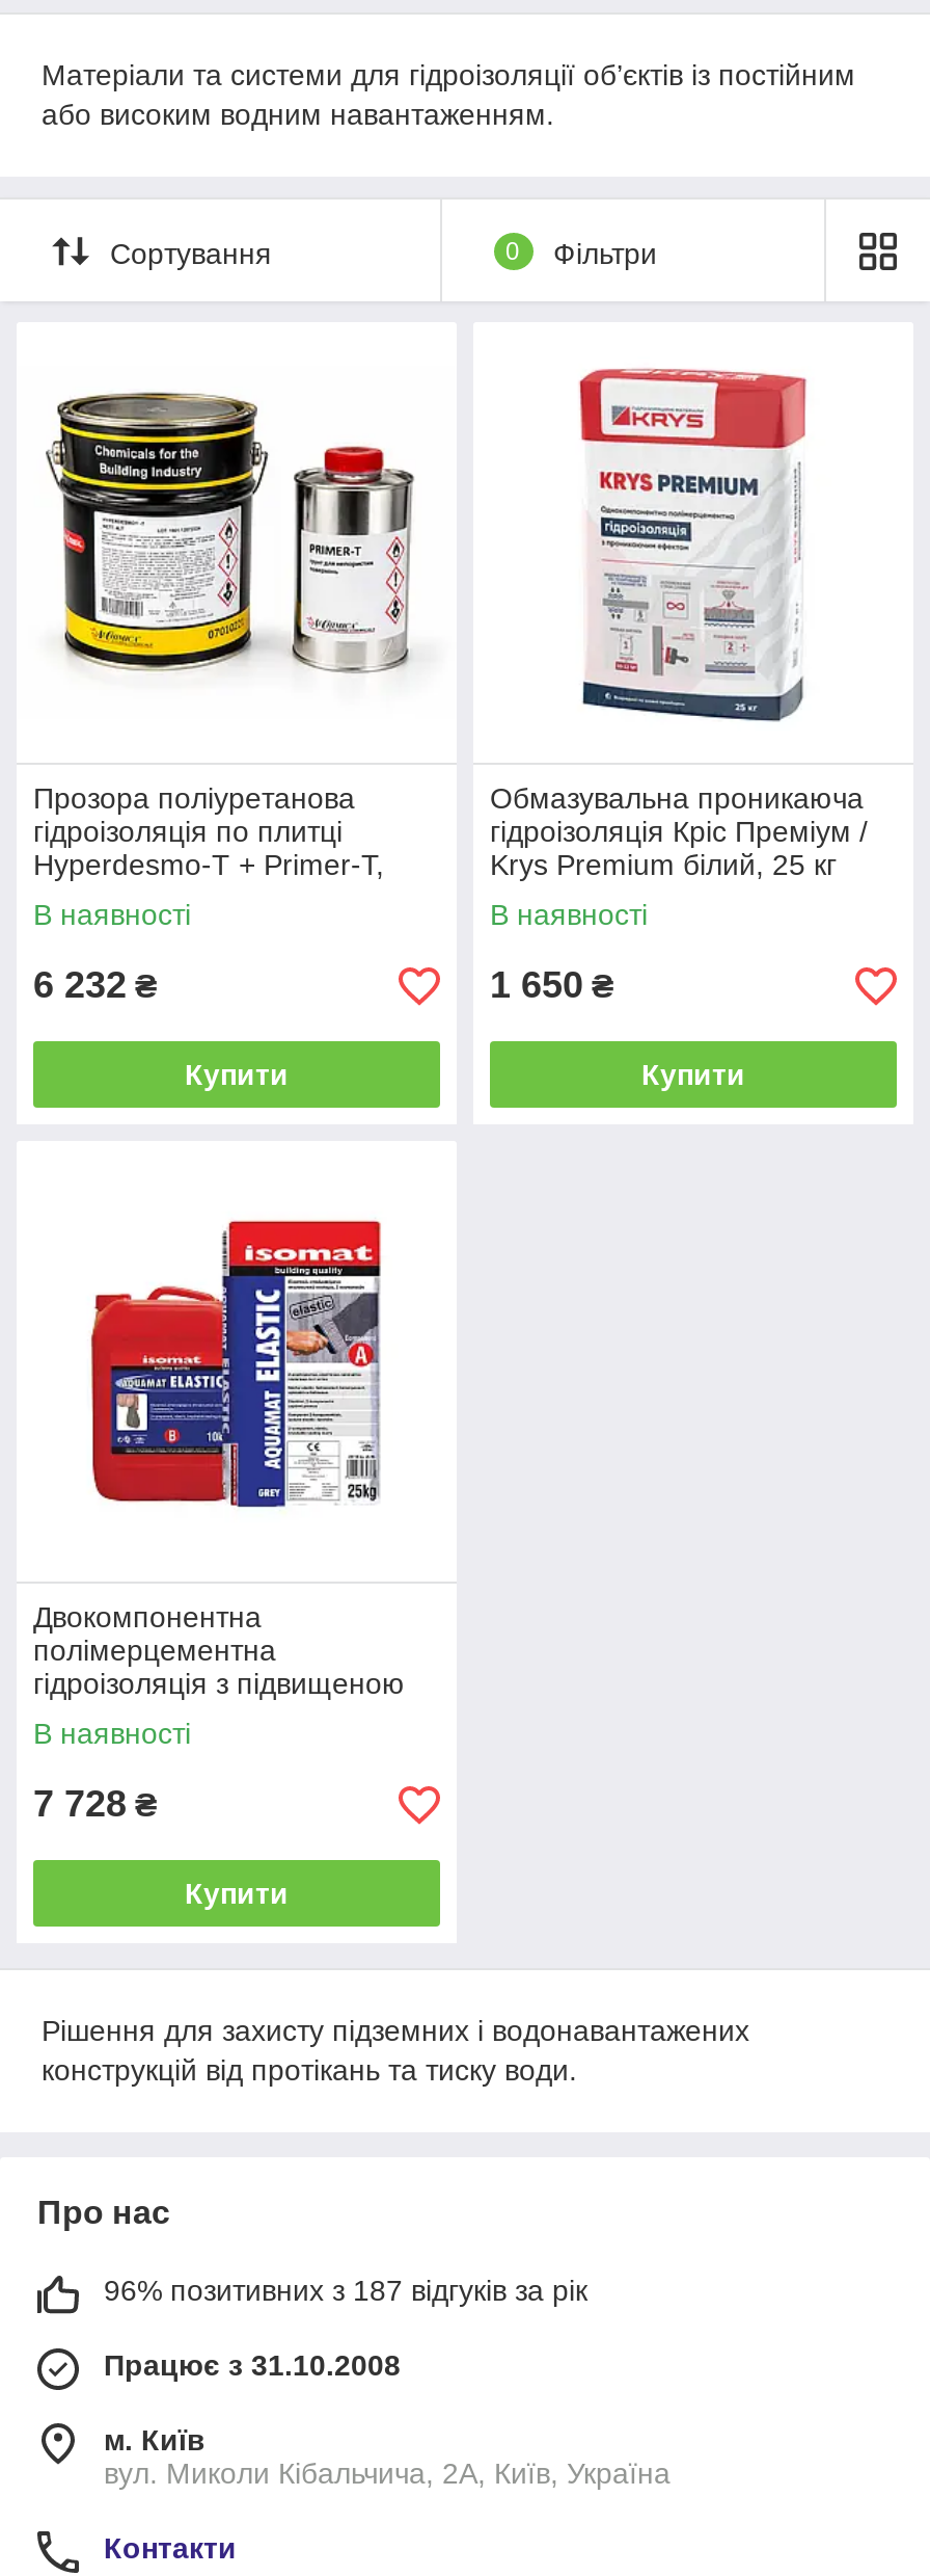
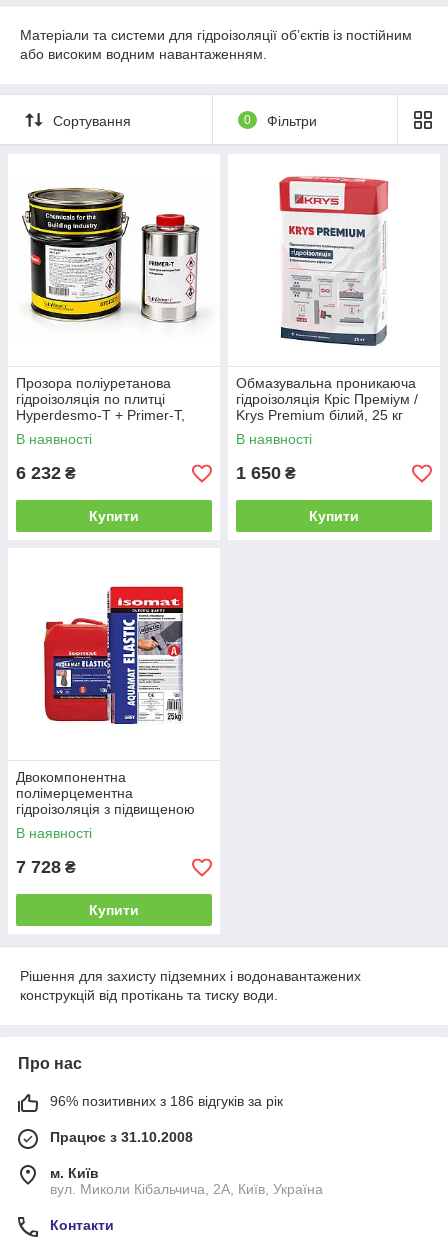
[104,2274,587,2307] 96% позитивних з 187 відгуків за рік -> [50,1093,283,1109] 96% позитивних з 186 відгуків за рік

